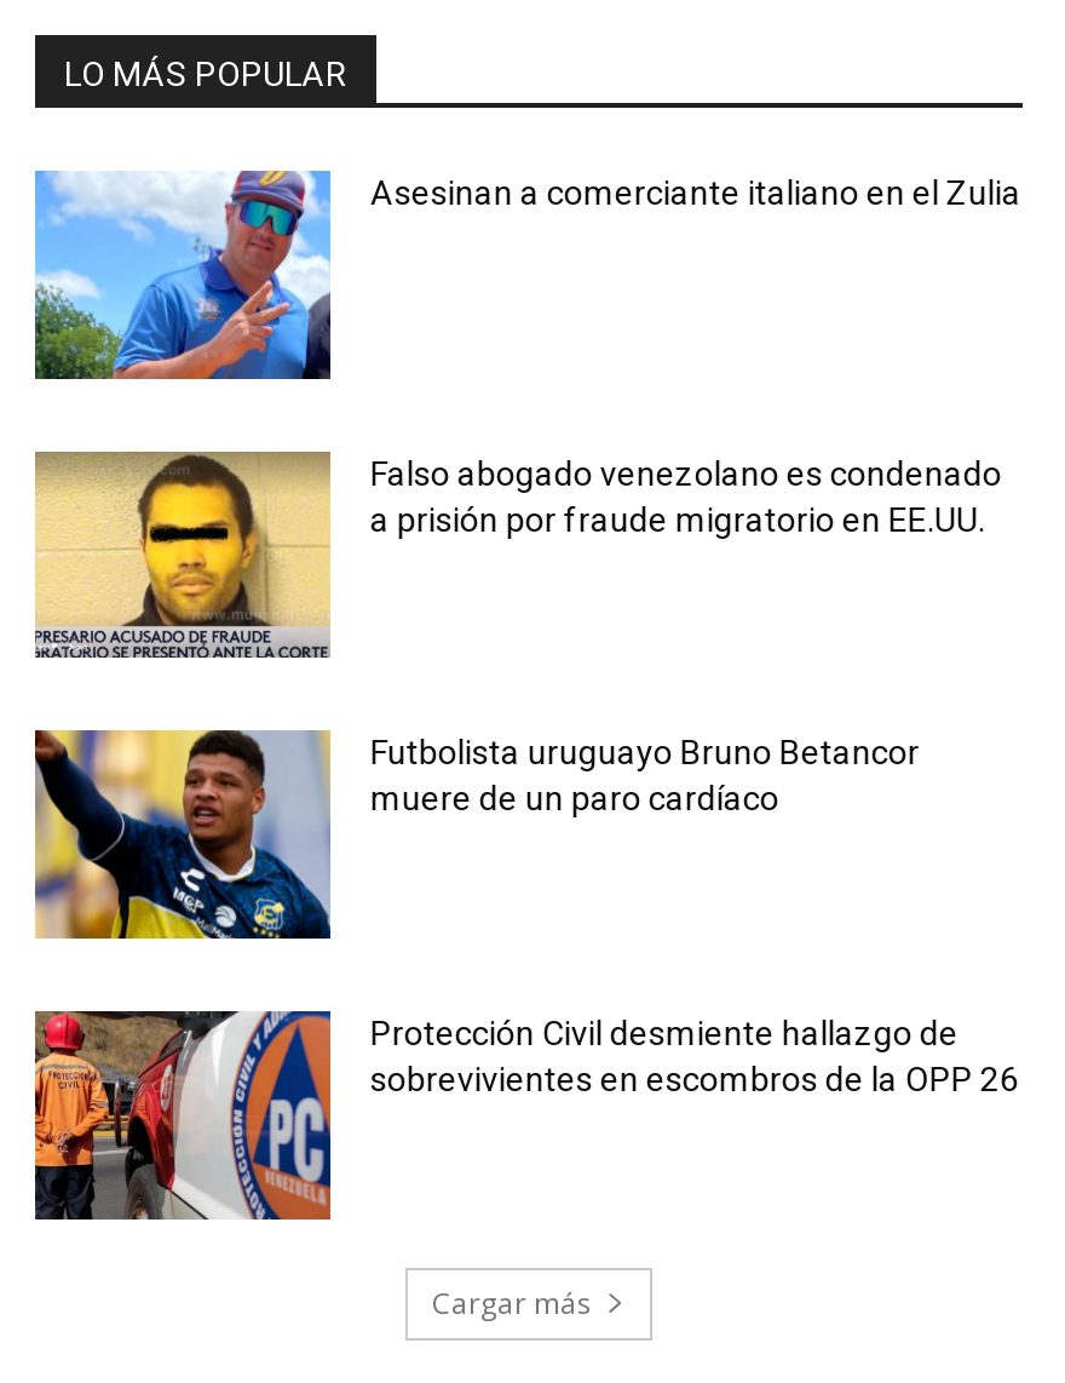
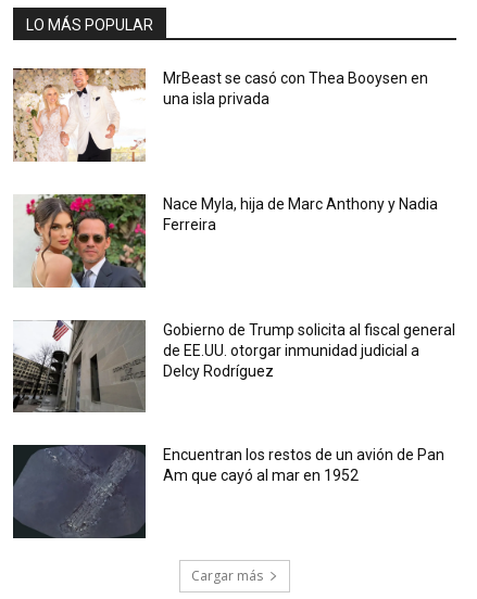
[33,168,1021,381] [image] | Asesinan a comerciante italiano en el Zulia -> [12,67,429,163] [image] | MrBeast se casó con Thea Booysen en | una isla privada
[35,449,1002,660] [image] | Falso abogado venezolano es condenado | a prisión por fraude migratorio en EE.UU. -> [14,193,438,289] [image] | Nace Myla, hija de Marc Anthony y Nadia | Ferreira
[33,728,920,941] [image] | Futbolista uruguayo Bruno Betancor | muere de un paro cardíaco -> [12,319,456,413] [image] | Gobierno de Trump solicita al fiscal general | de EE.UU. otorgar inmunidad judicial a | Delcy Rodríguez
[33,1009,1019,1222] [image] | Protección Civil desmiente hallazgo de | sobrevivientes en escombros de la OPP 26 -> [12,444,445,539] [image] | Encuentran los restos de un avión de Pan | Am que cayó al mar en 1952

